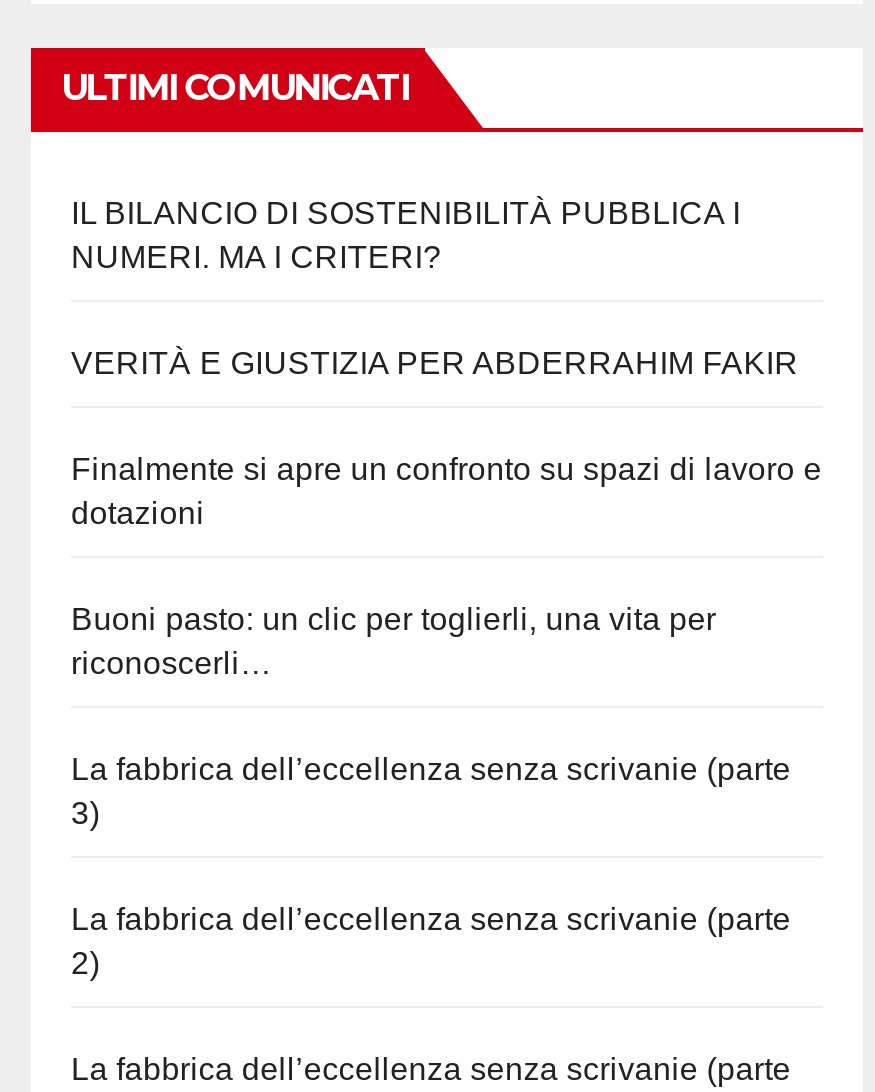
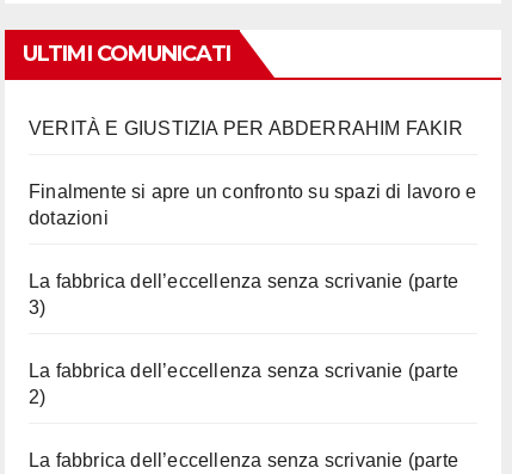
[71,196,741,274] IL BILANCIO DI SOSTENIBILITÀ PUBBLICA I | NUMERI. MA I CRITERI? -> none
[71,602,716,680] Buoni pasto: un clic per toglierli, una vita per | riconoscerli… -> none

